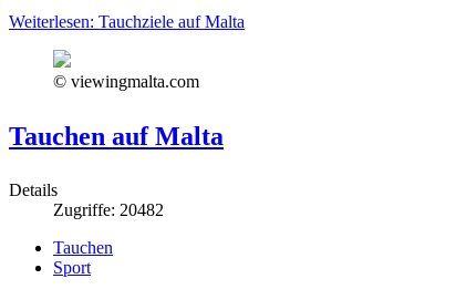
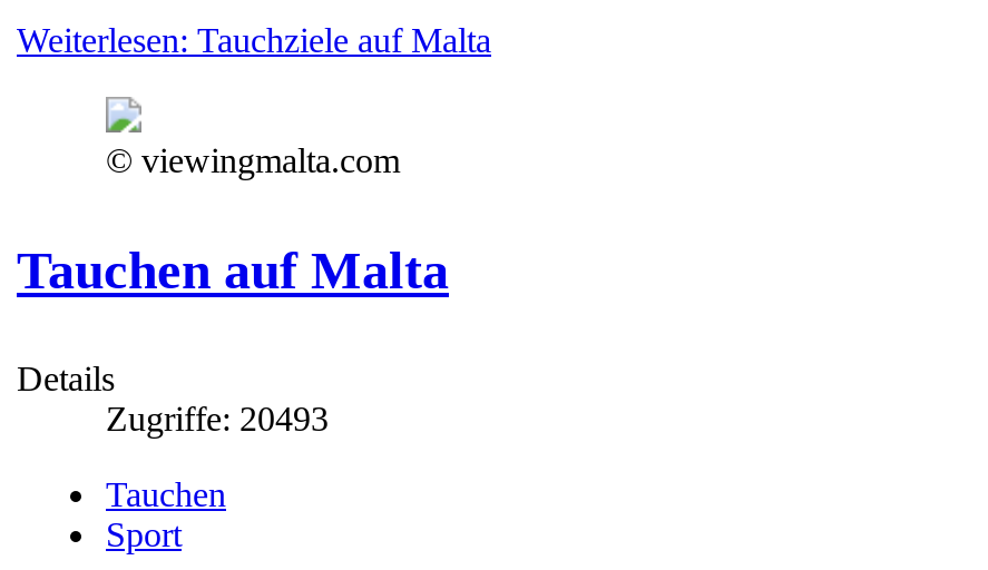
[53,200,164,219] Zugriffe: 20482 -> [106,399,329,437] Zugriffe: 20493

